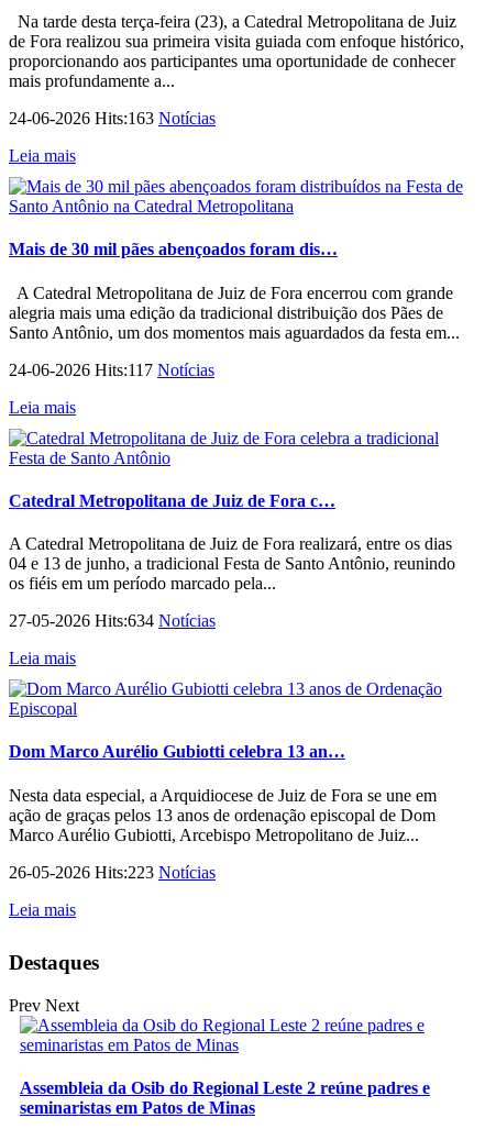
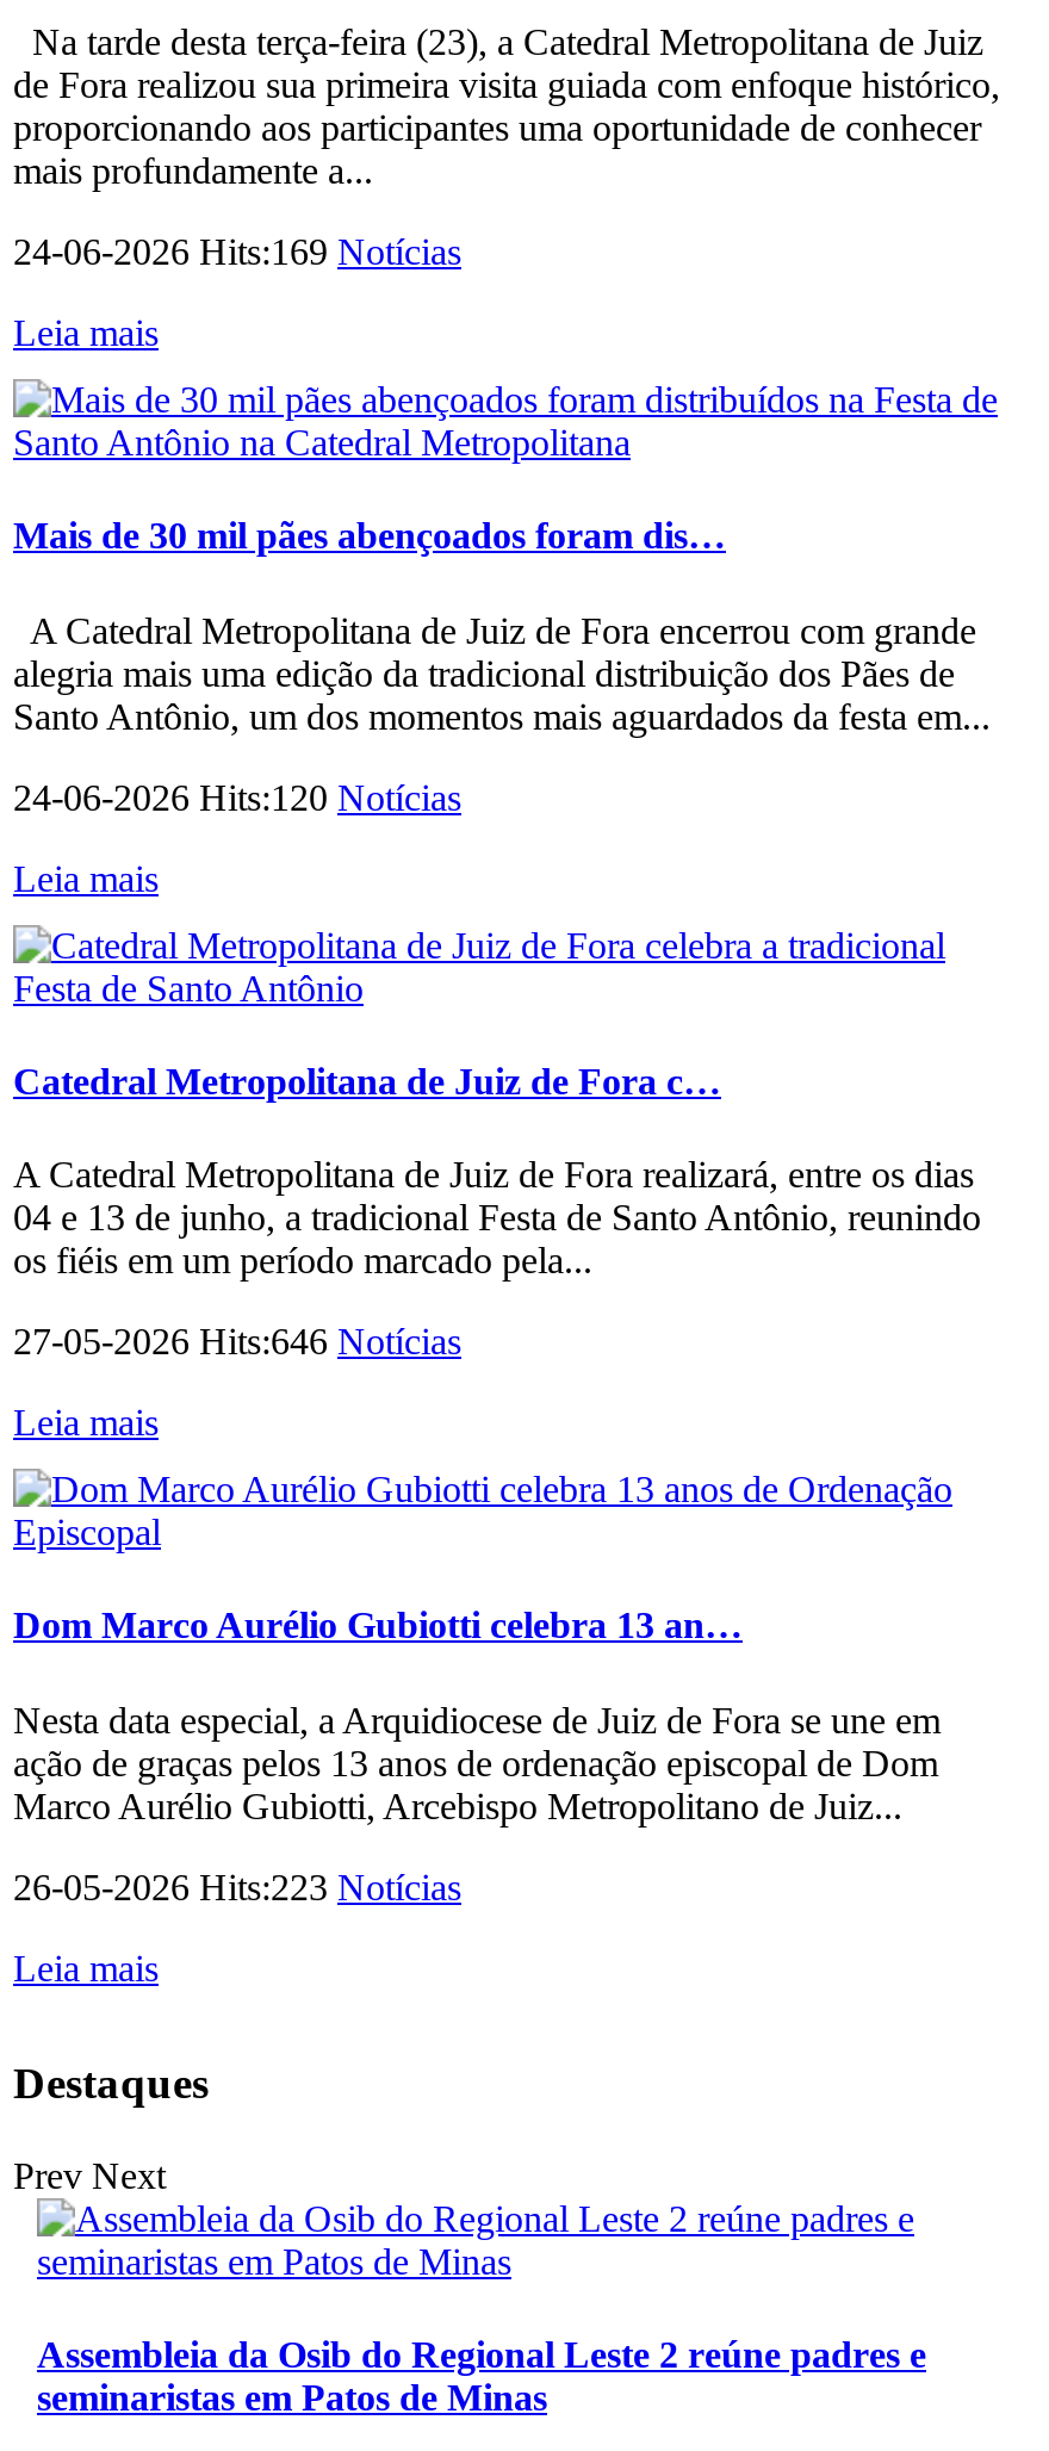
[9,109,216,128] 24-06-2026 Hits:163 Notícias -> [13,231,461,272] 24-06-2026 Hits:169 Notícias
[9,360,214,379] 24-06-2026 Hits:117 Notícias -> [13,776,461,817] 24-06-2026 Hits:120 Notícias
[9,611,216,630] 27-05-2026 Hits:634 Notícias -> [13,1321,461,1362] 27-05-2026 Hits:646 Notícias

